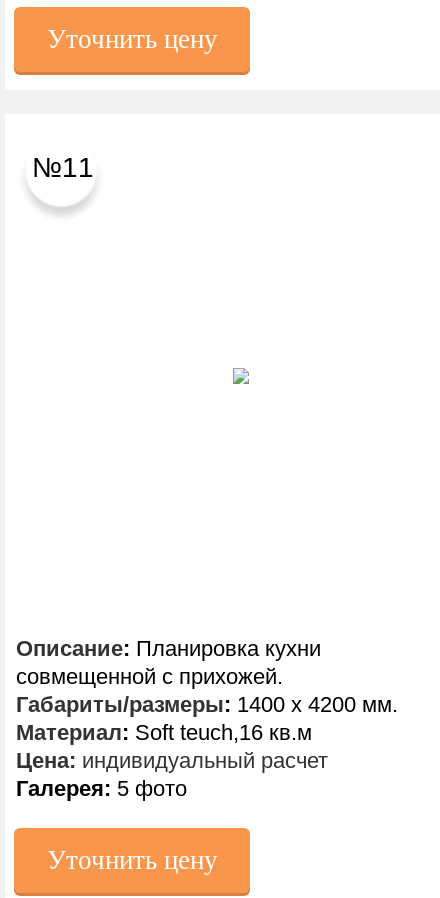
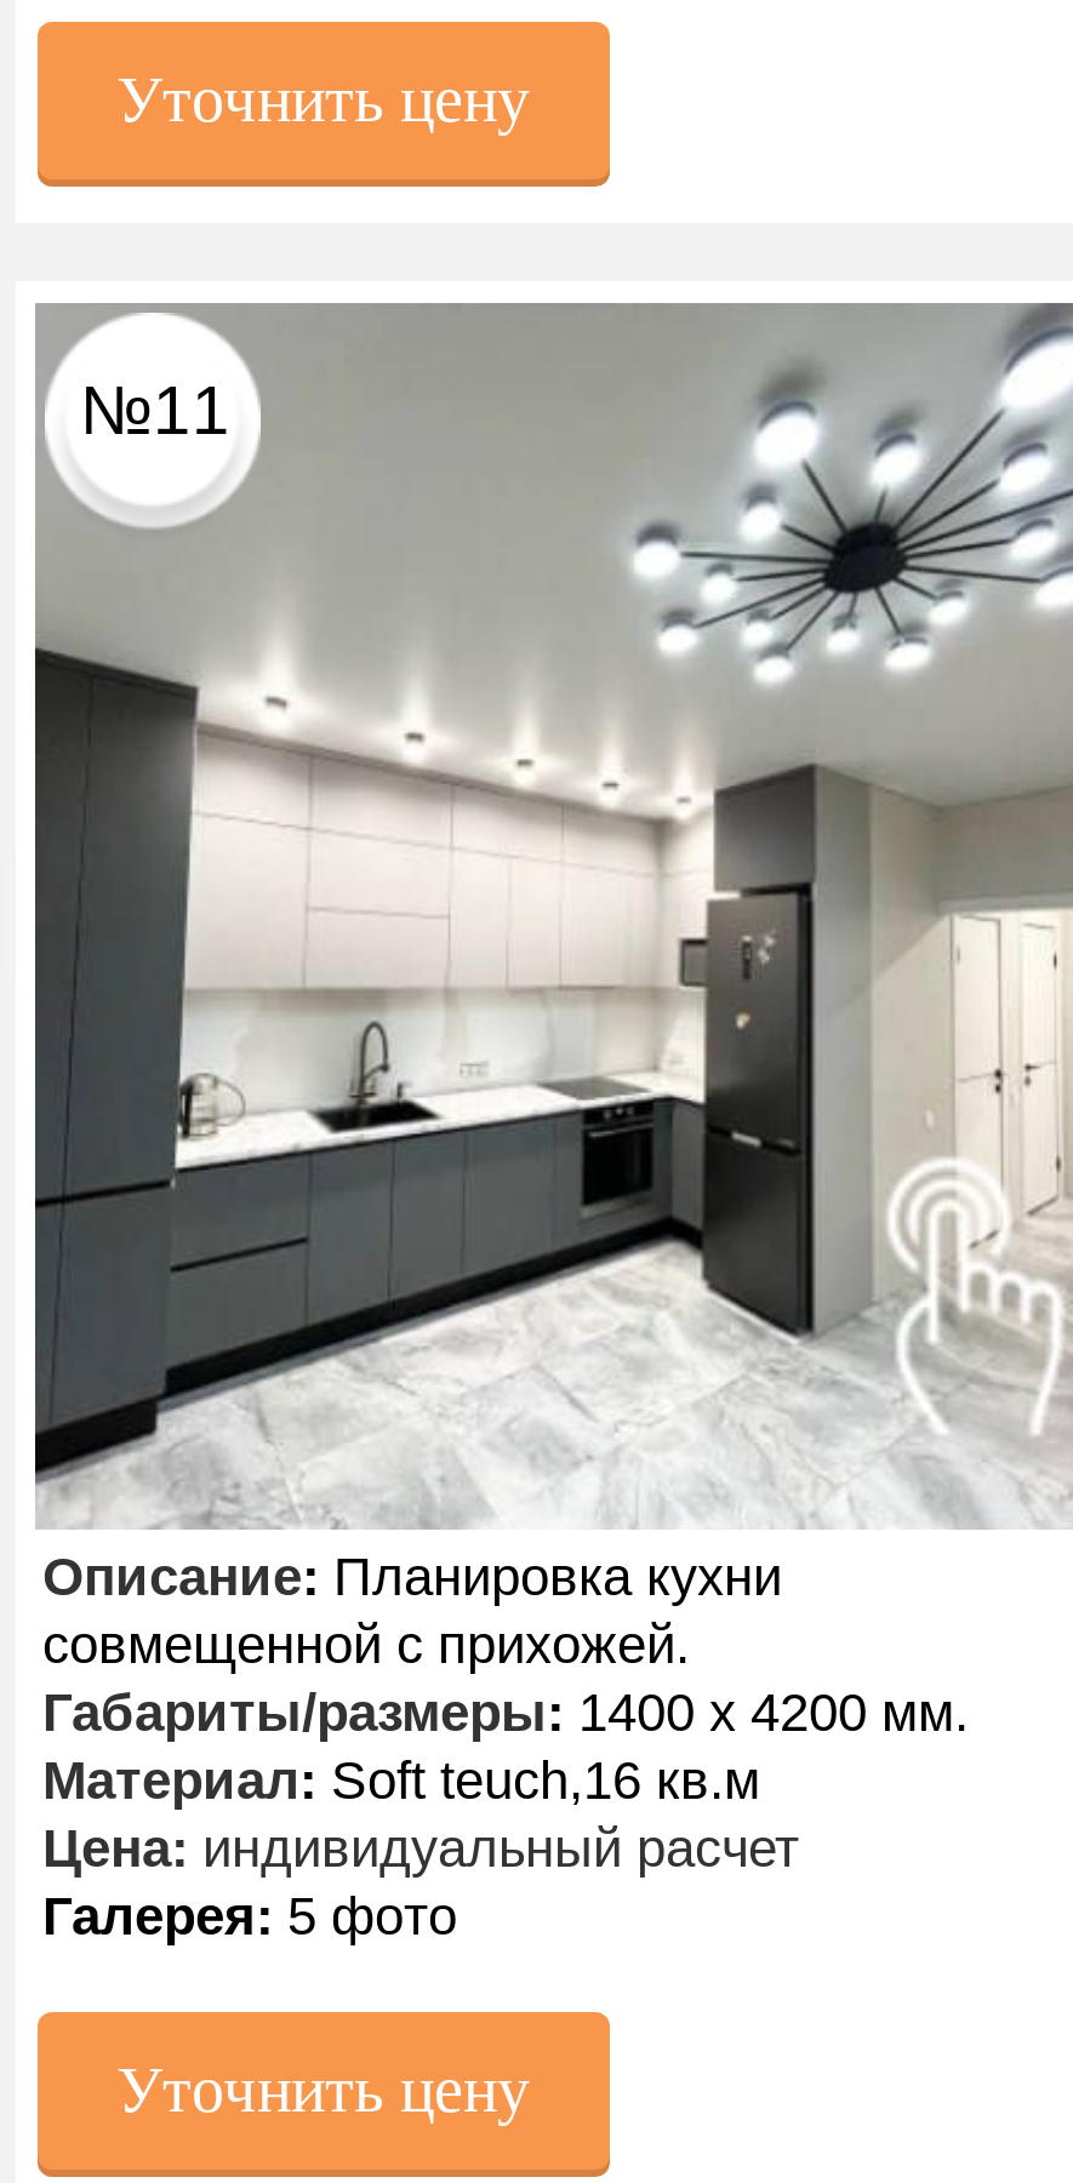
none -> [33,301,1066,1530] [image]

